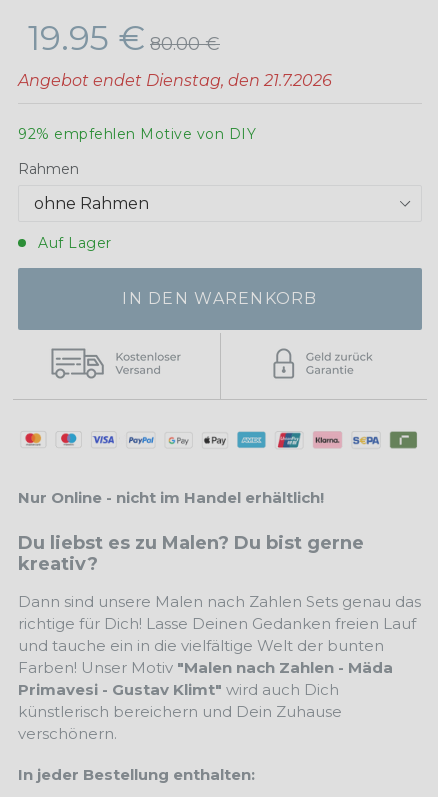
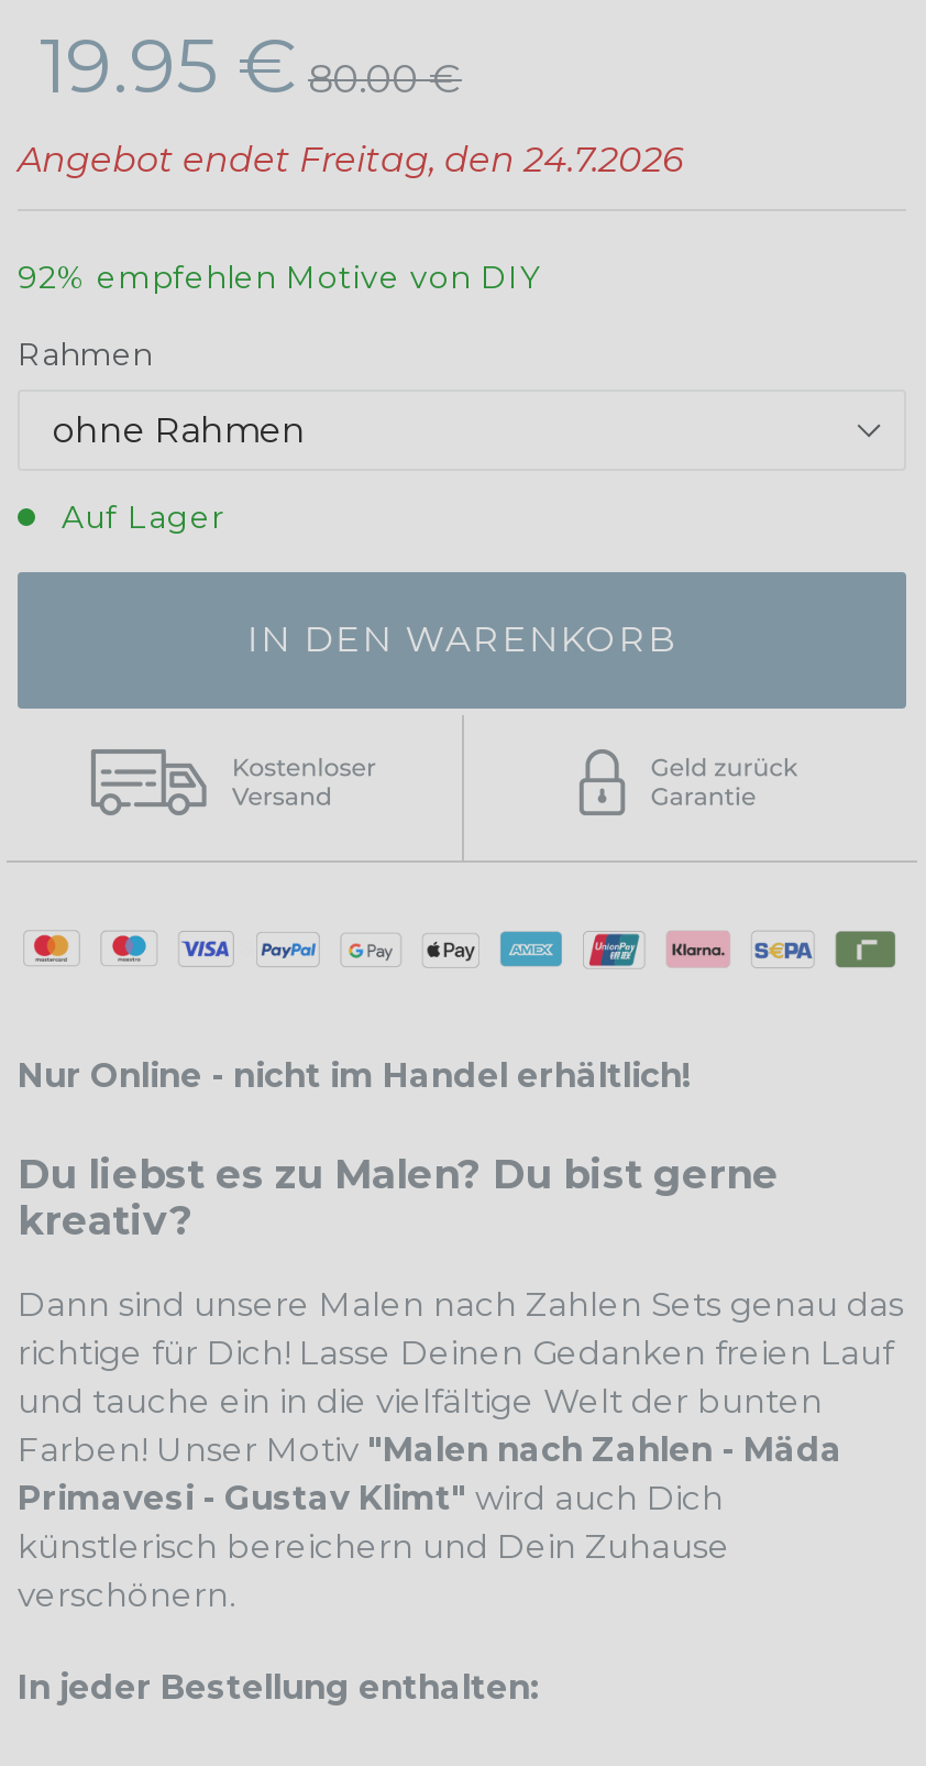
[18,71,332,90] Angebot endet Dienstag, den 21.7.2026 -> [18,138,684,179] Angebot endet Freitag, den 24.7.2026

